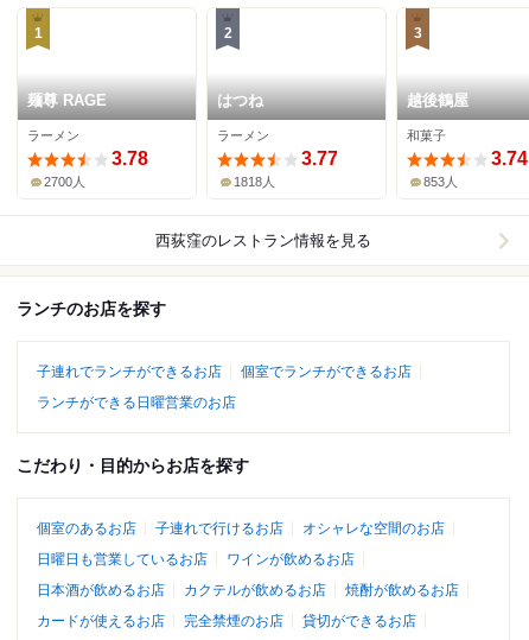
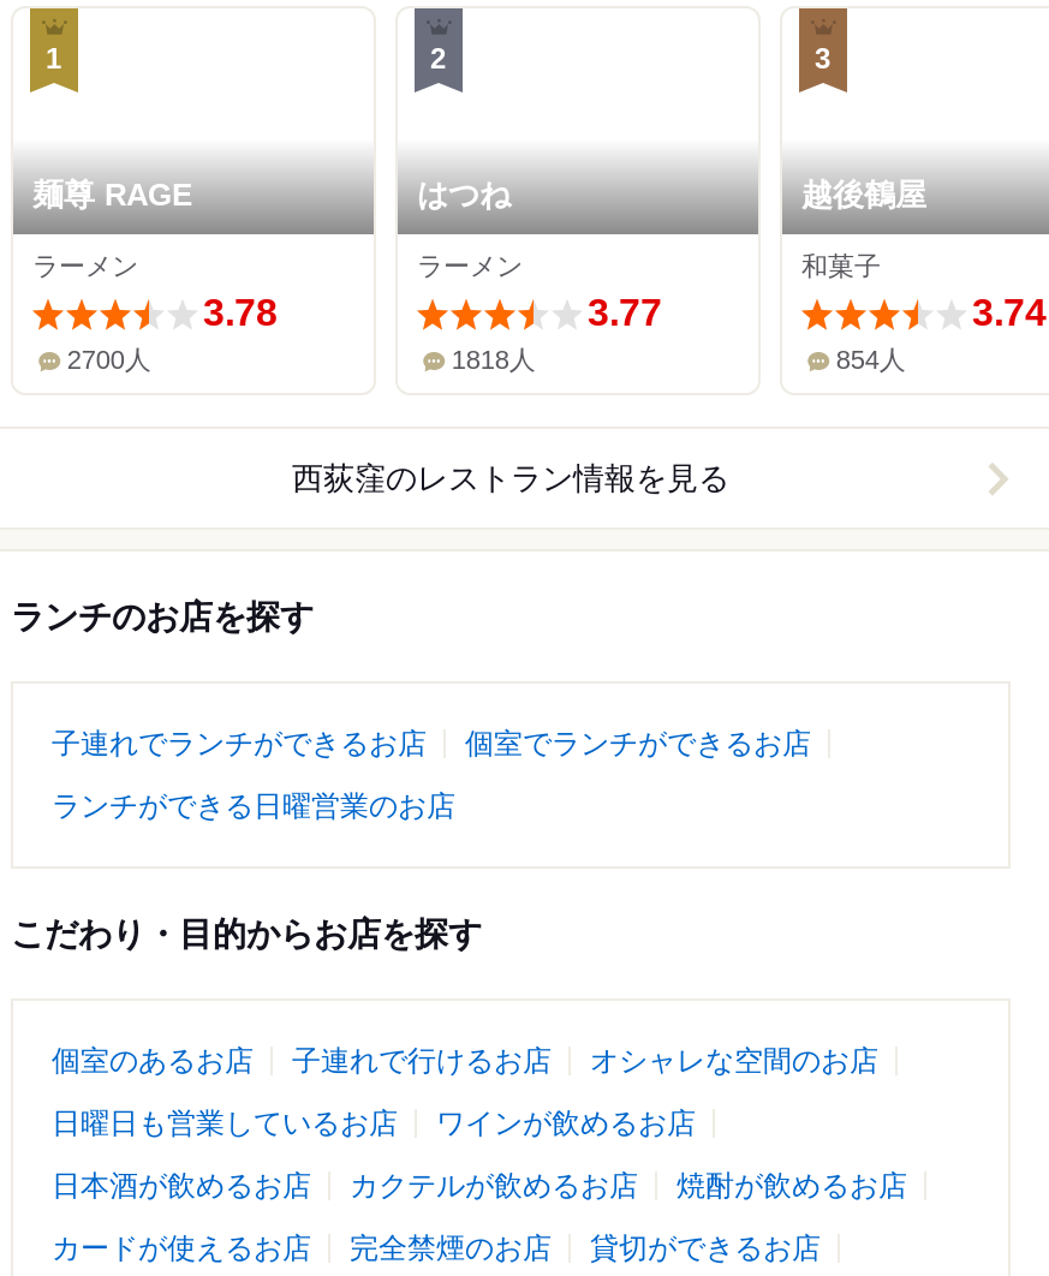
[424,175,458,189] 853人 -> [836,346,906,374] 854人

